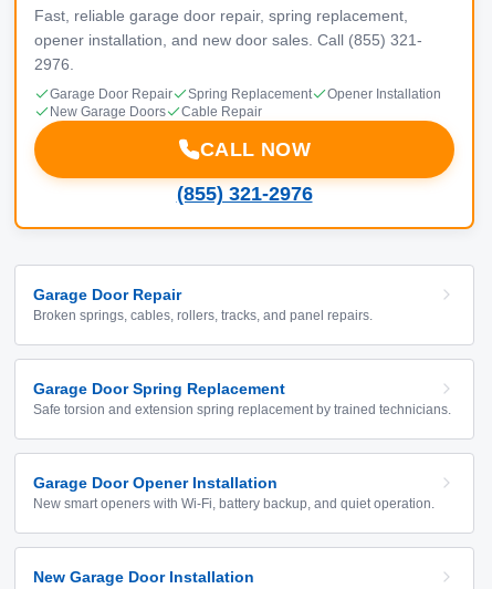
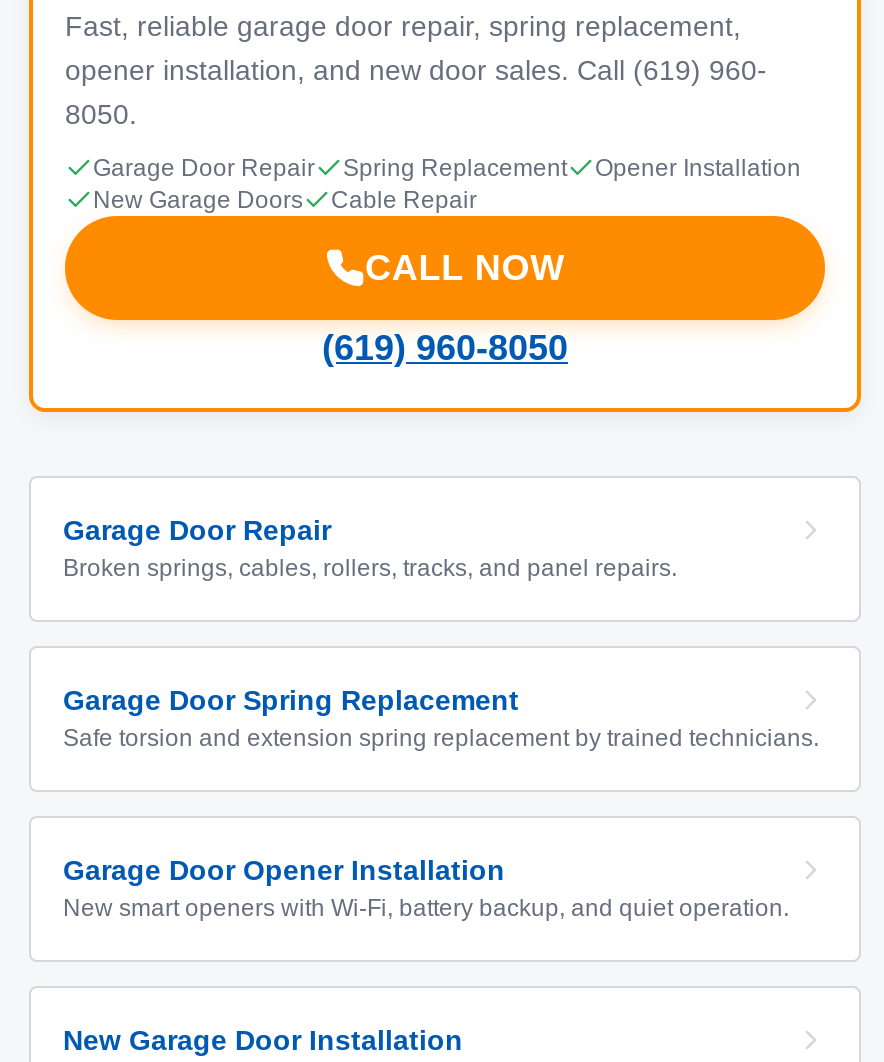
[34,31,422,49] opener installation, and new door sales. Call (855) 321- -> [65,54,767,86] opener installation, and new door sales. Call (619) 960-
[34,55,74,73] 2976. -> [65,98,137,130] 8050.
[176,183,312,205] (855) 321-2976 -> [322,328,568,368] (619) 960-8050

